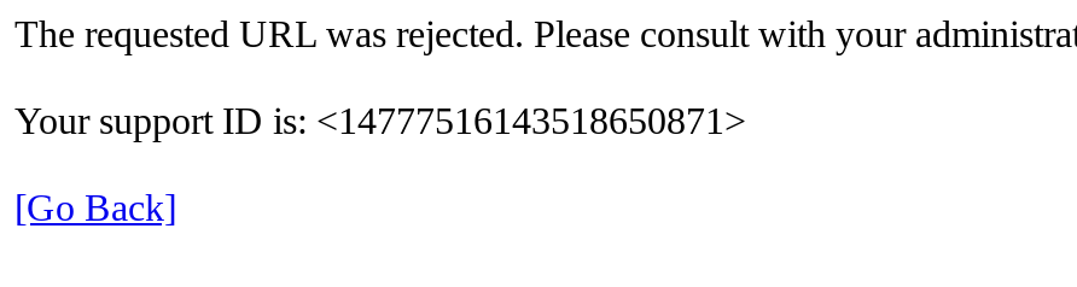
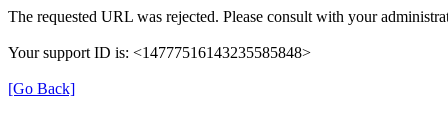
[14,100,746,141] Your support ID is: <14777516143518650871> -> [8,44,311,61] Your support ID is: <14777516143235585848>

